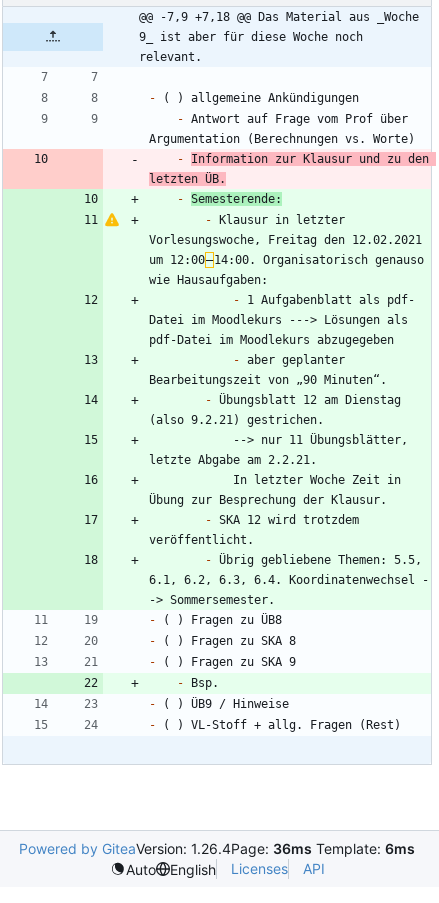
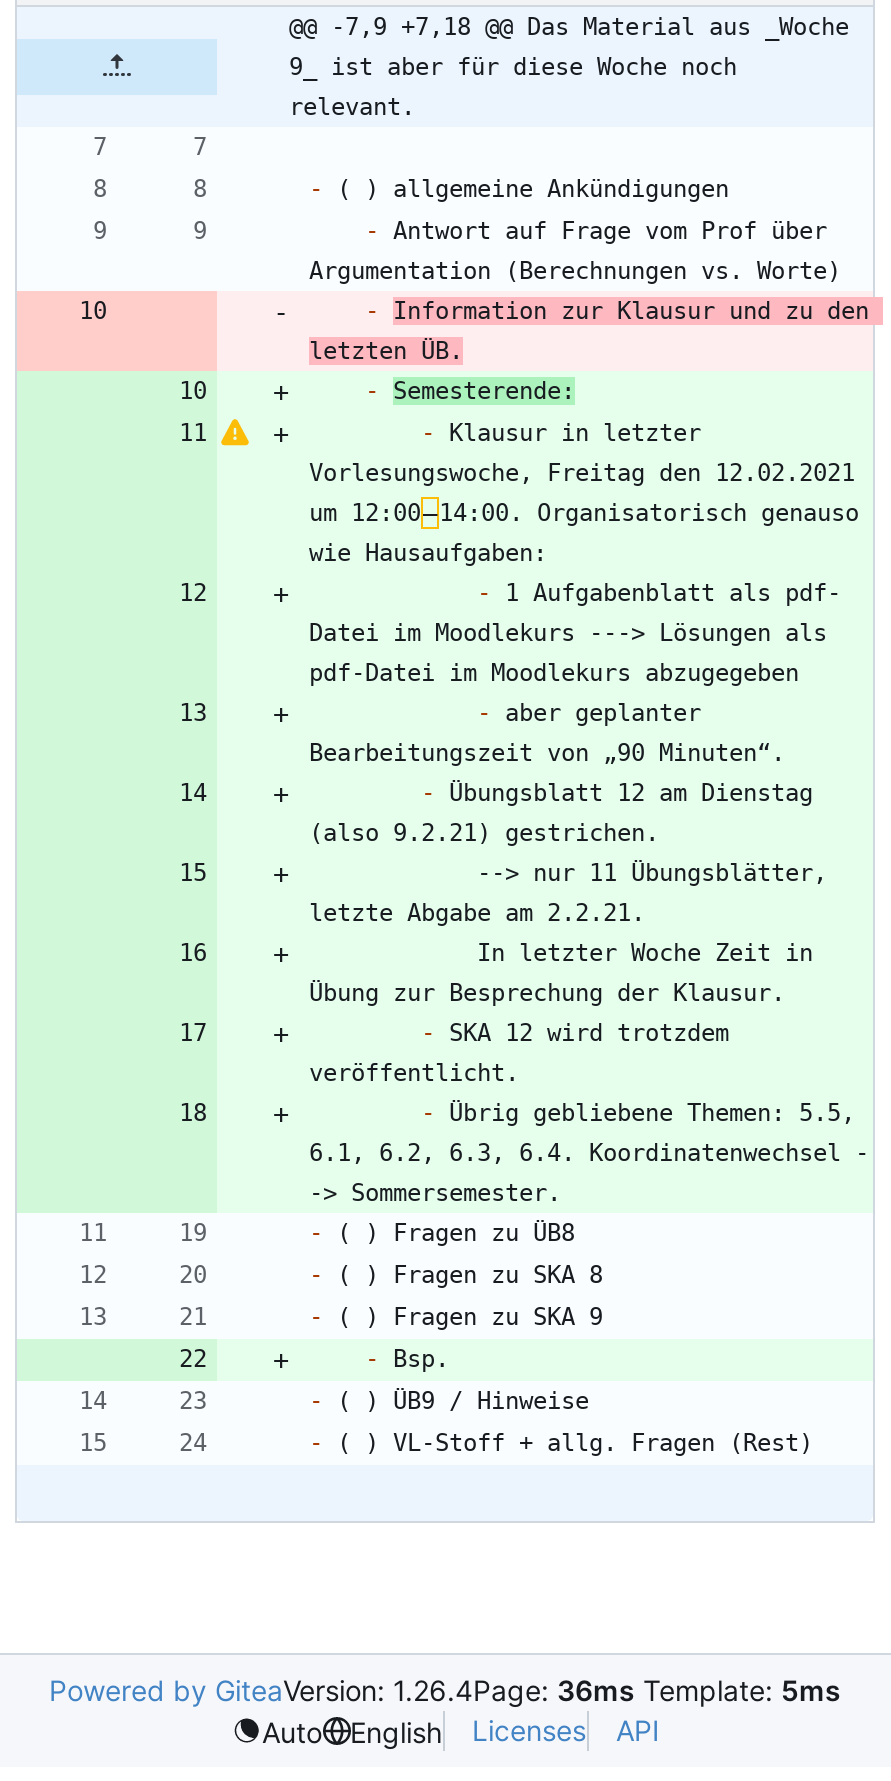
[19,840,415,857] Powered by GiteaVersion: 1.26.4Page: 36ms Template: 6ms -> [49,1673,841,1707] Powered by GiteaVersion: 1.26.4Page: 36ms Template: 5ms

